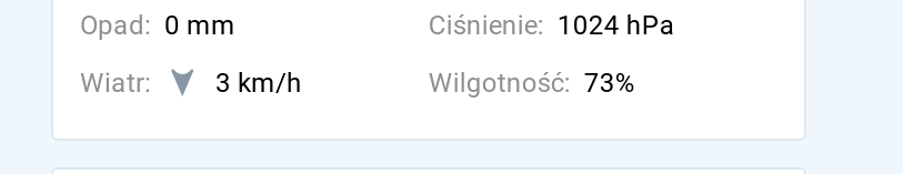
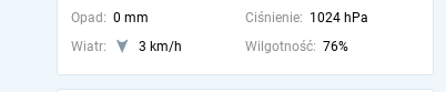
[429,68,635,99] Wilgotność: 73% -> [245,39,348,54] Wilgotność: 76%

